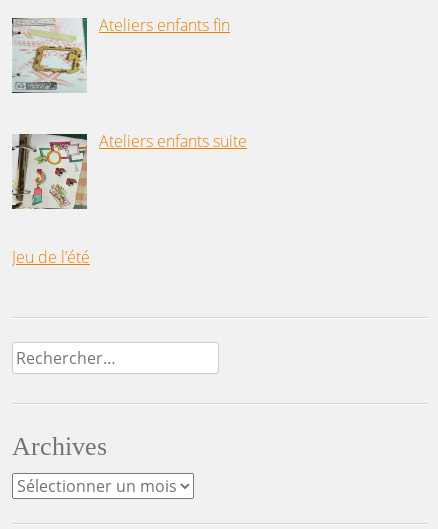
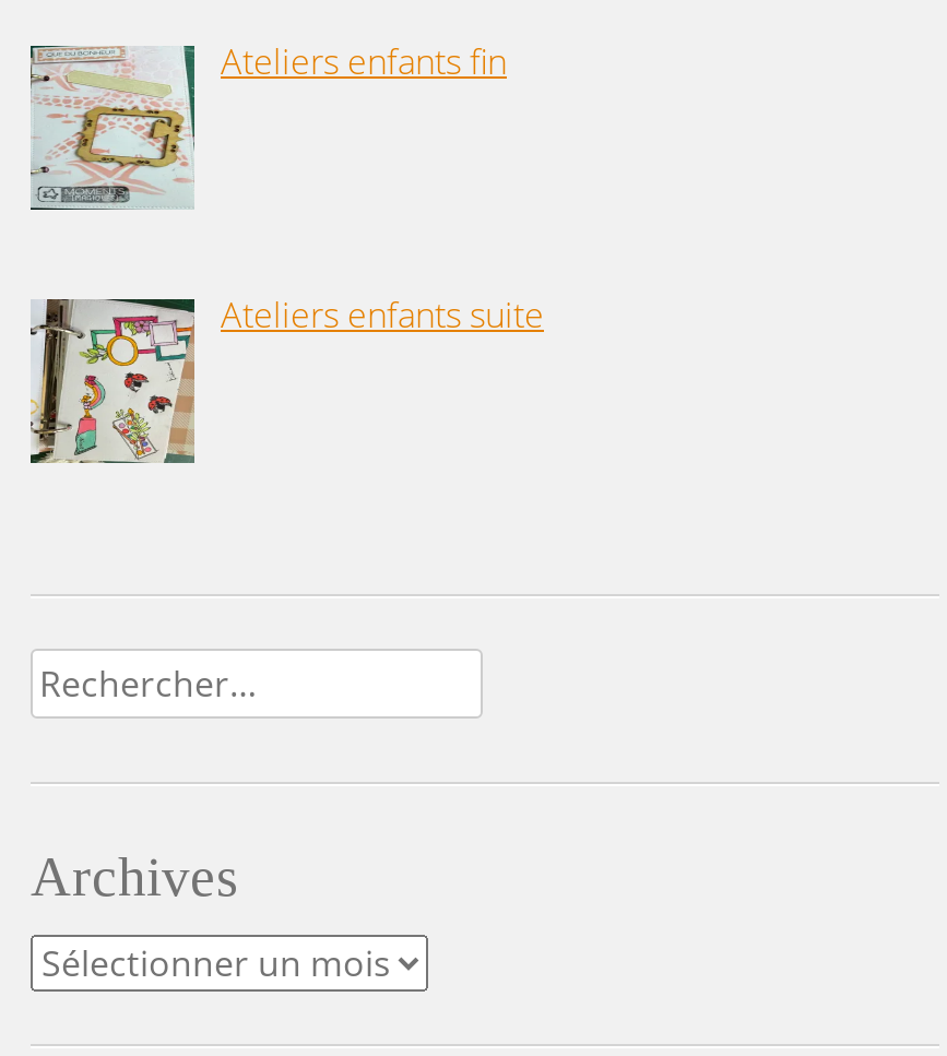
[12,246,90,268] Jeu de l’été -> none

